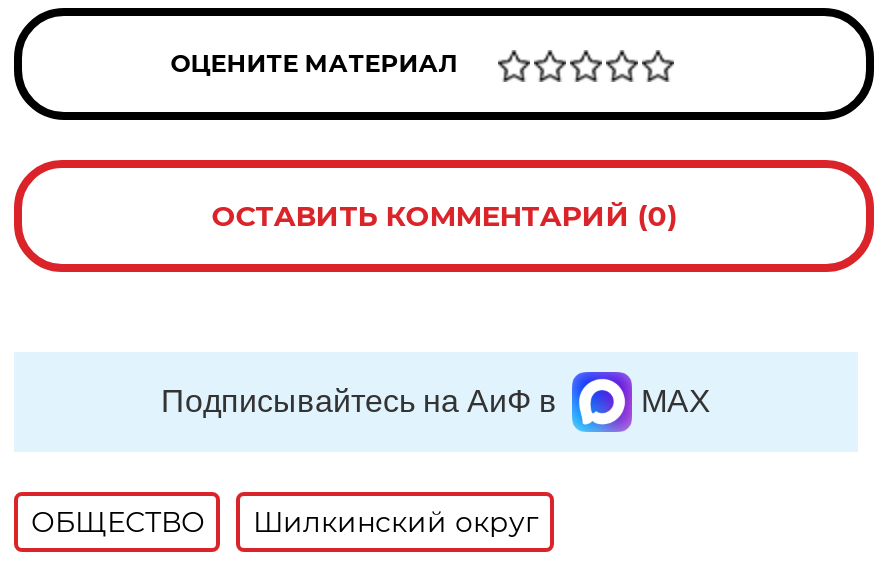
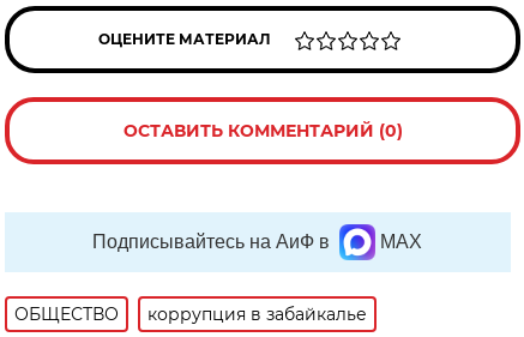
[253,504,539,540] Шилкинский округ -> [148,303,367,325] коррупция в забайкалье

